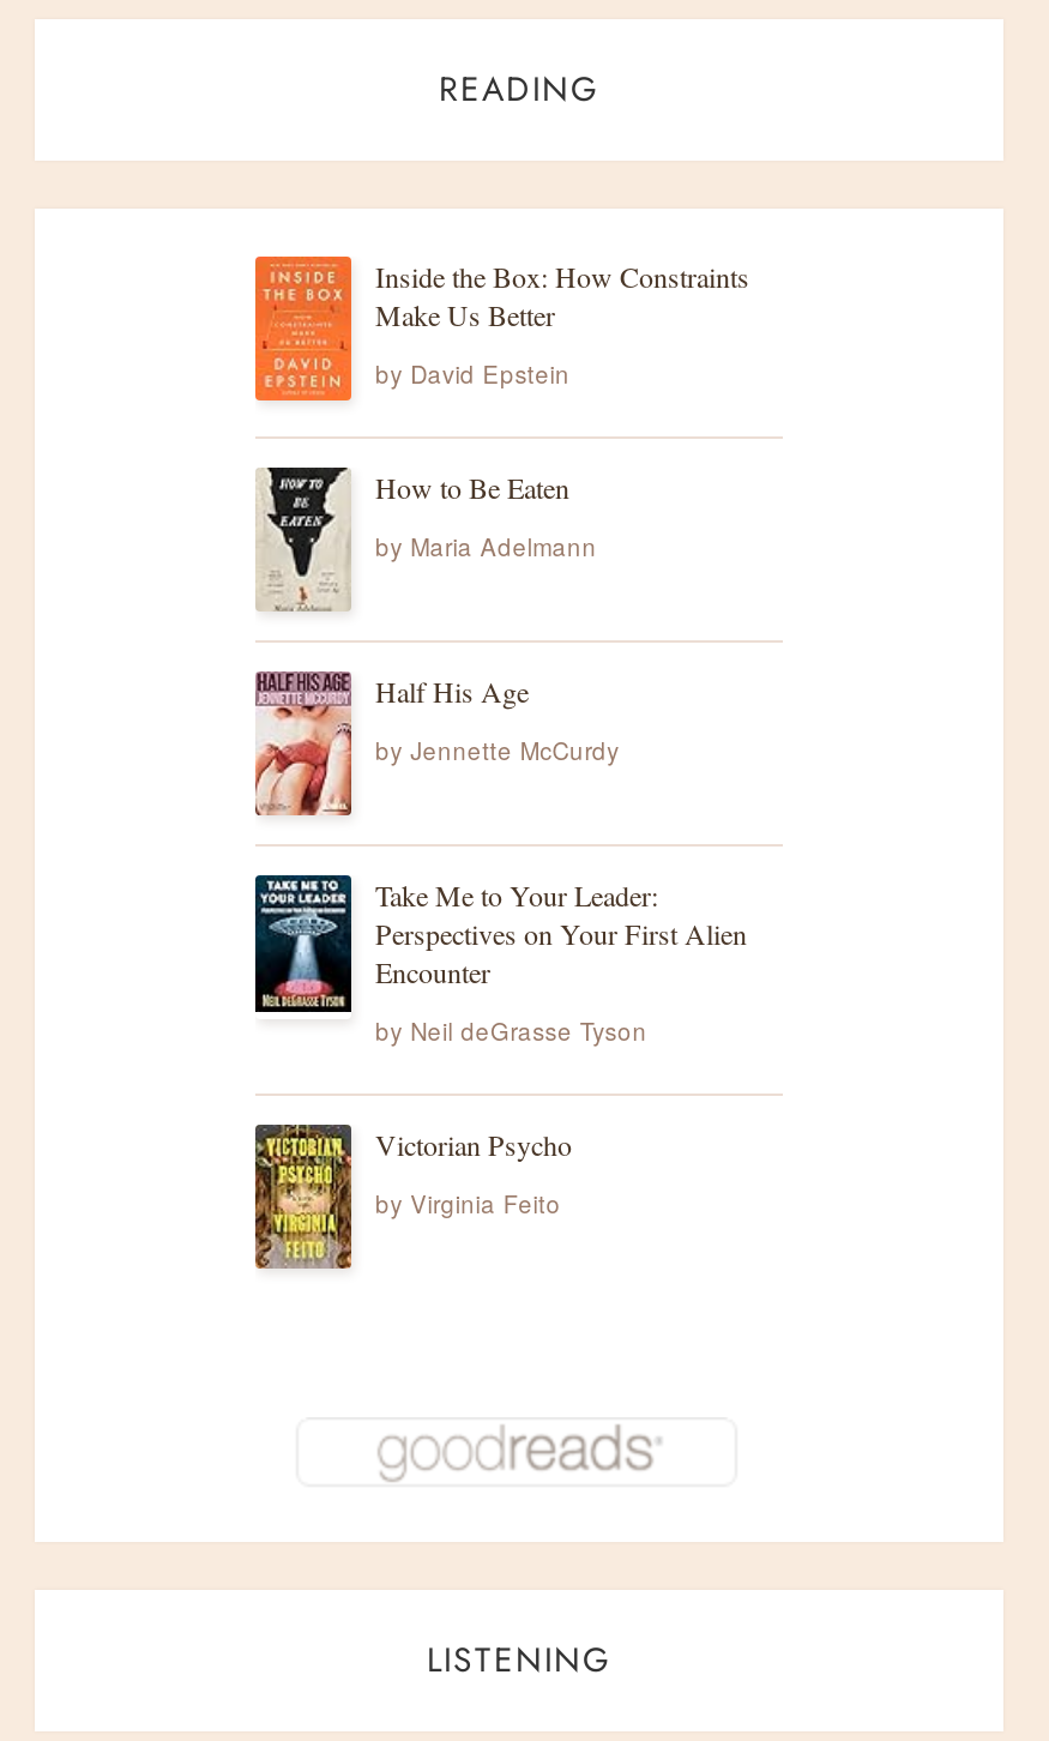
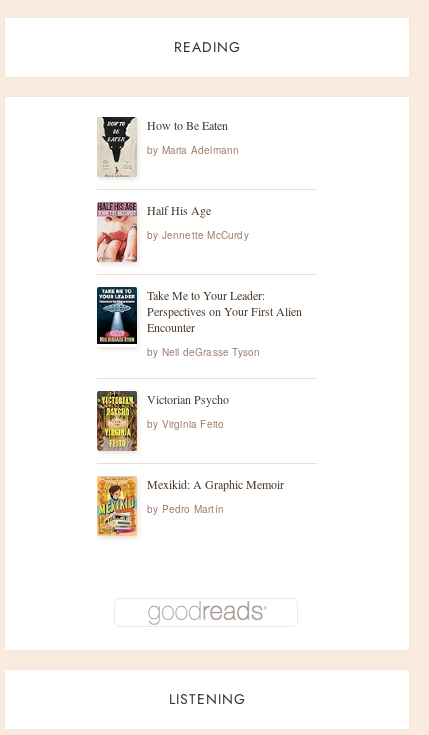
[253,254,749,403] [image] | Inside the Box: How Constraints | Make Us Better | by David Epstein -> none
moved [255,468,747,1221] -> [97,117,302,431]: [image] | How to Be Eaten | by Maria Adelmann | ... | Victorian Psycho | by Virginia Feito
none -> [96,475,284,537] [image] | Mexikid: A Graphic Memoir | by Pedro Martín

